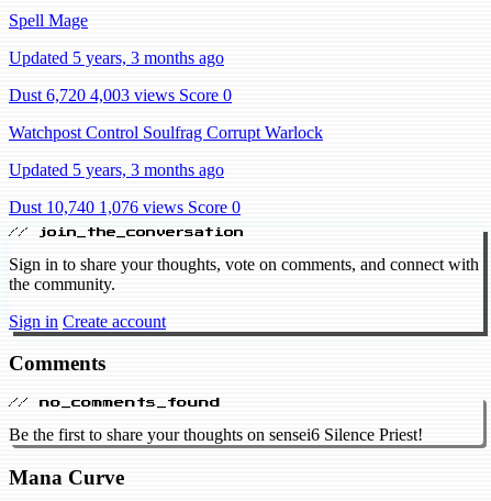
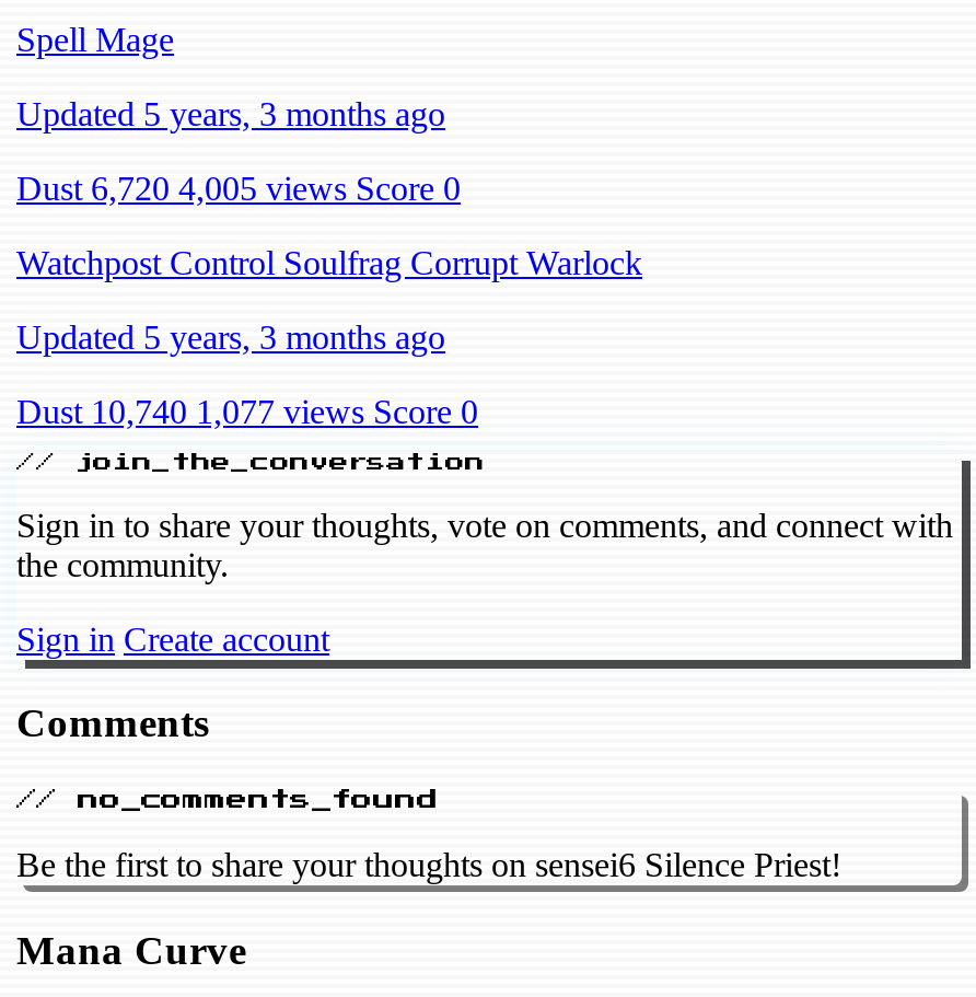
[9,85,232,104] Dust 6,720 4,003 views Score 0 -> [16,169,461,206] Dust 6,720 4,005 views Score 0
[9,198,241,216] Dust 10,740 1,076 views Score 0 -> [16,392,478,430] Dust 10,740 1,077 views Score 0

